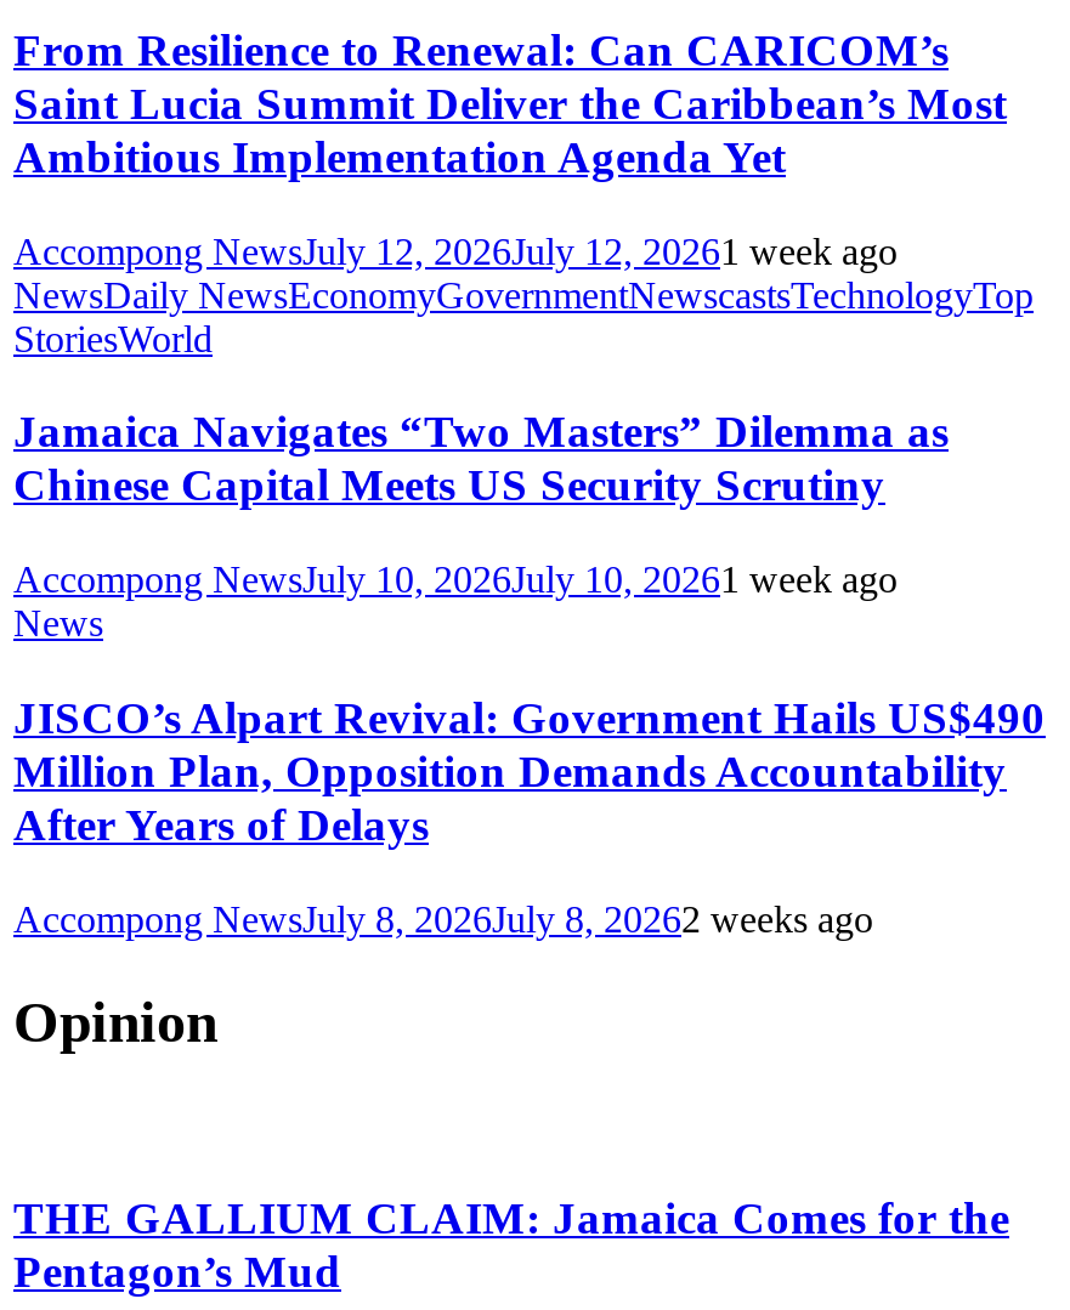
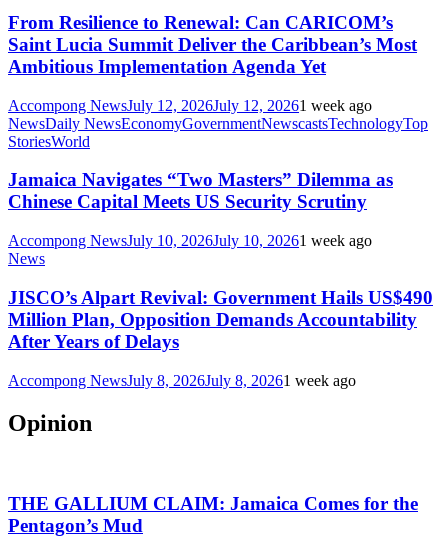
[13,897,873,939] Accompong NewsJuly 8, 2026July 8, 20262 weeks ago -> [8,372,356,389] Accompong NewsJuly 8, 2026July 8, 20261 week ago

